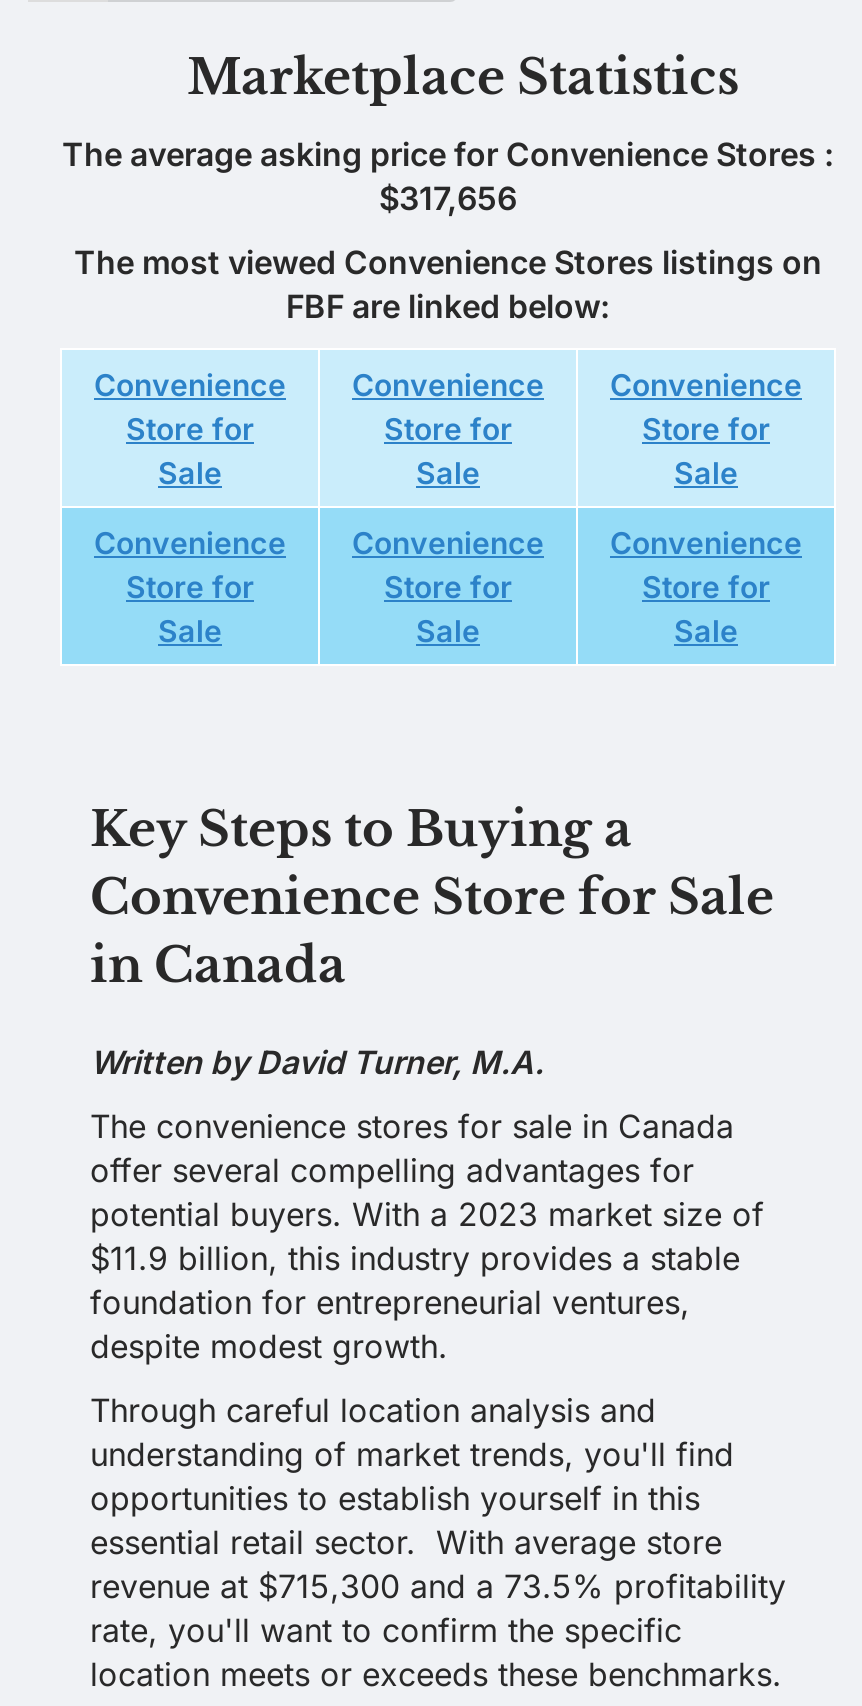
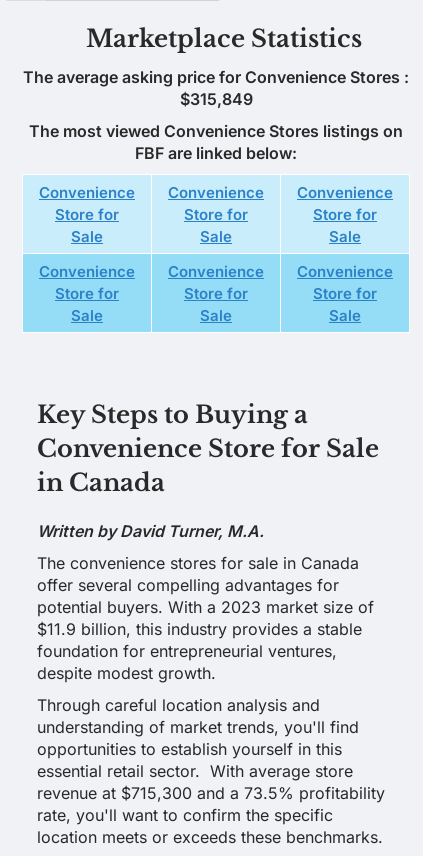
[379,178,517,218] $317,656 -> [179,89,252,109] $315,849

